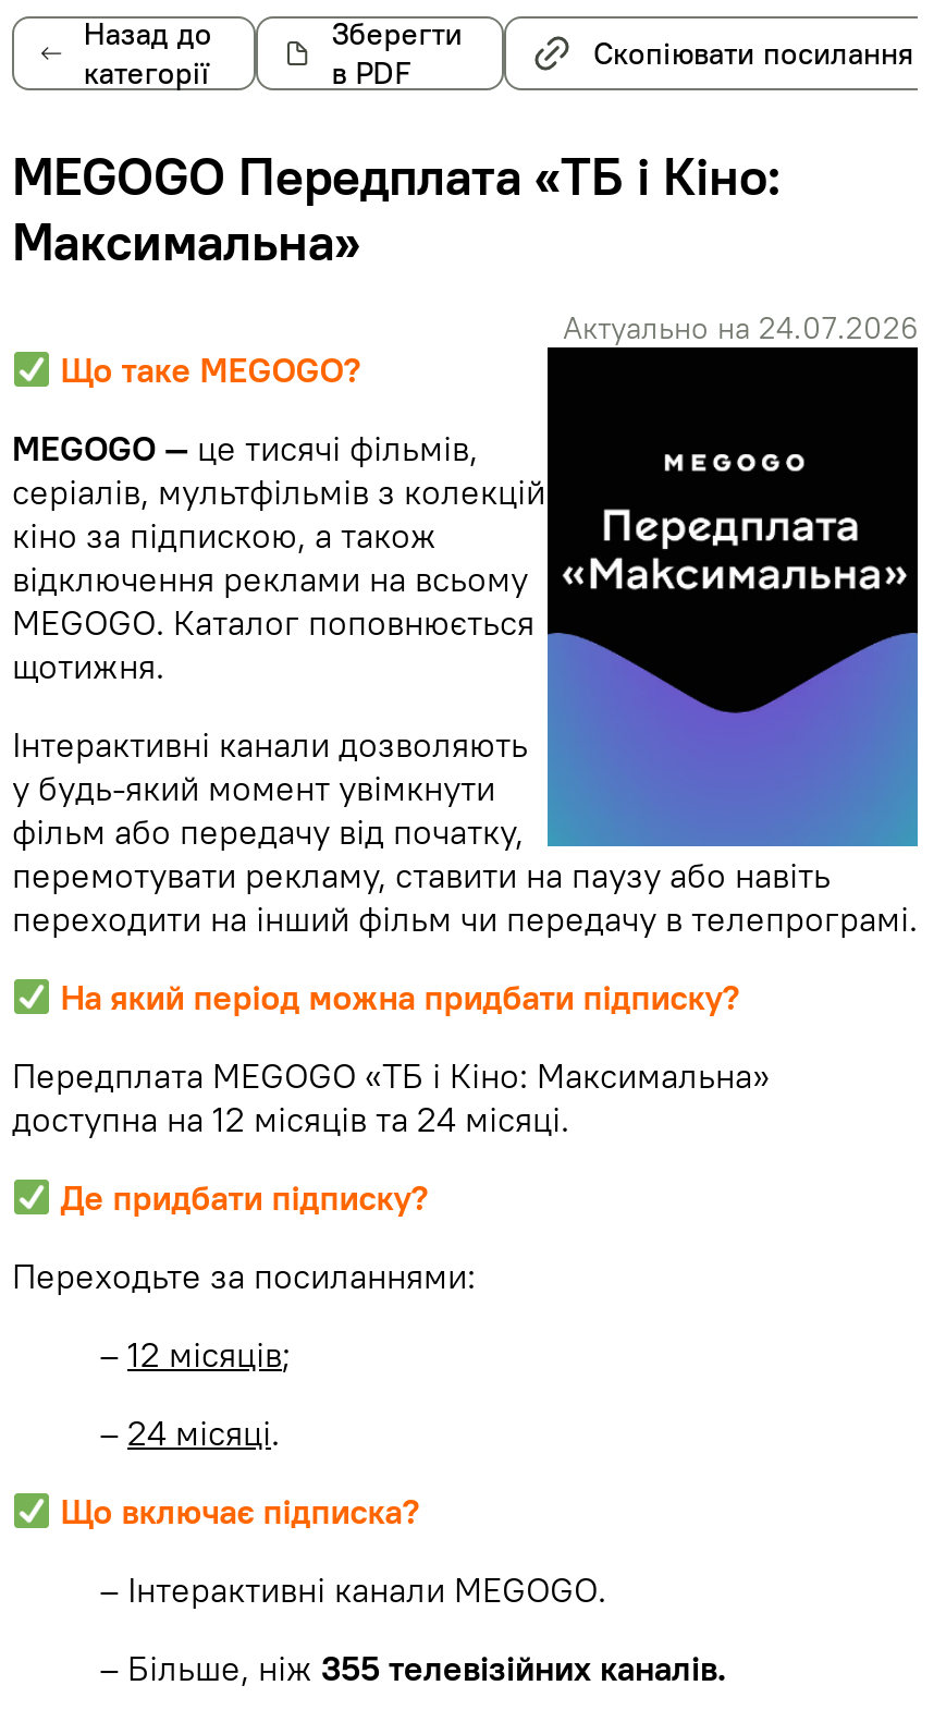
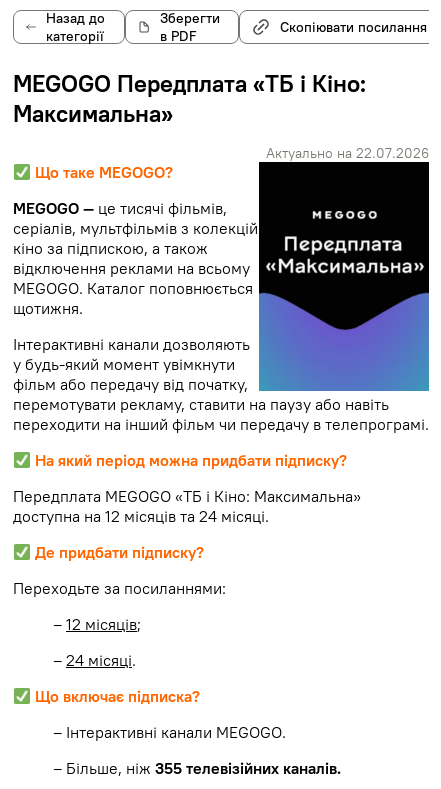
[563,308,918,347] Актуально на 24.07.2026 -> [266,144,429,162] Актуально на 22.07.2026

